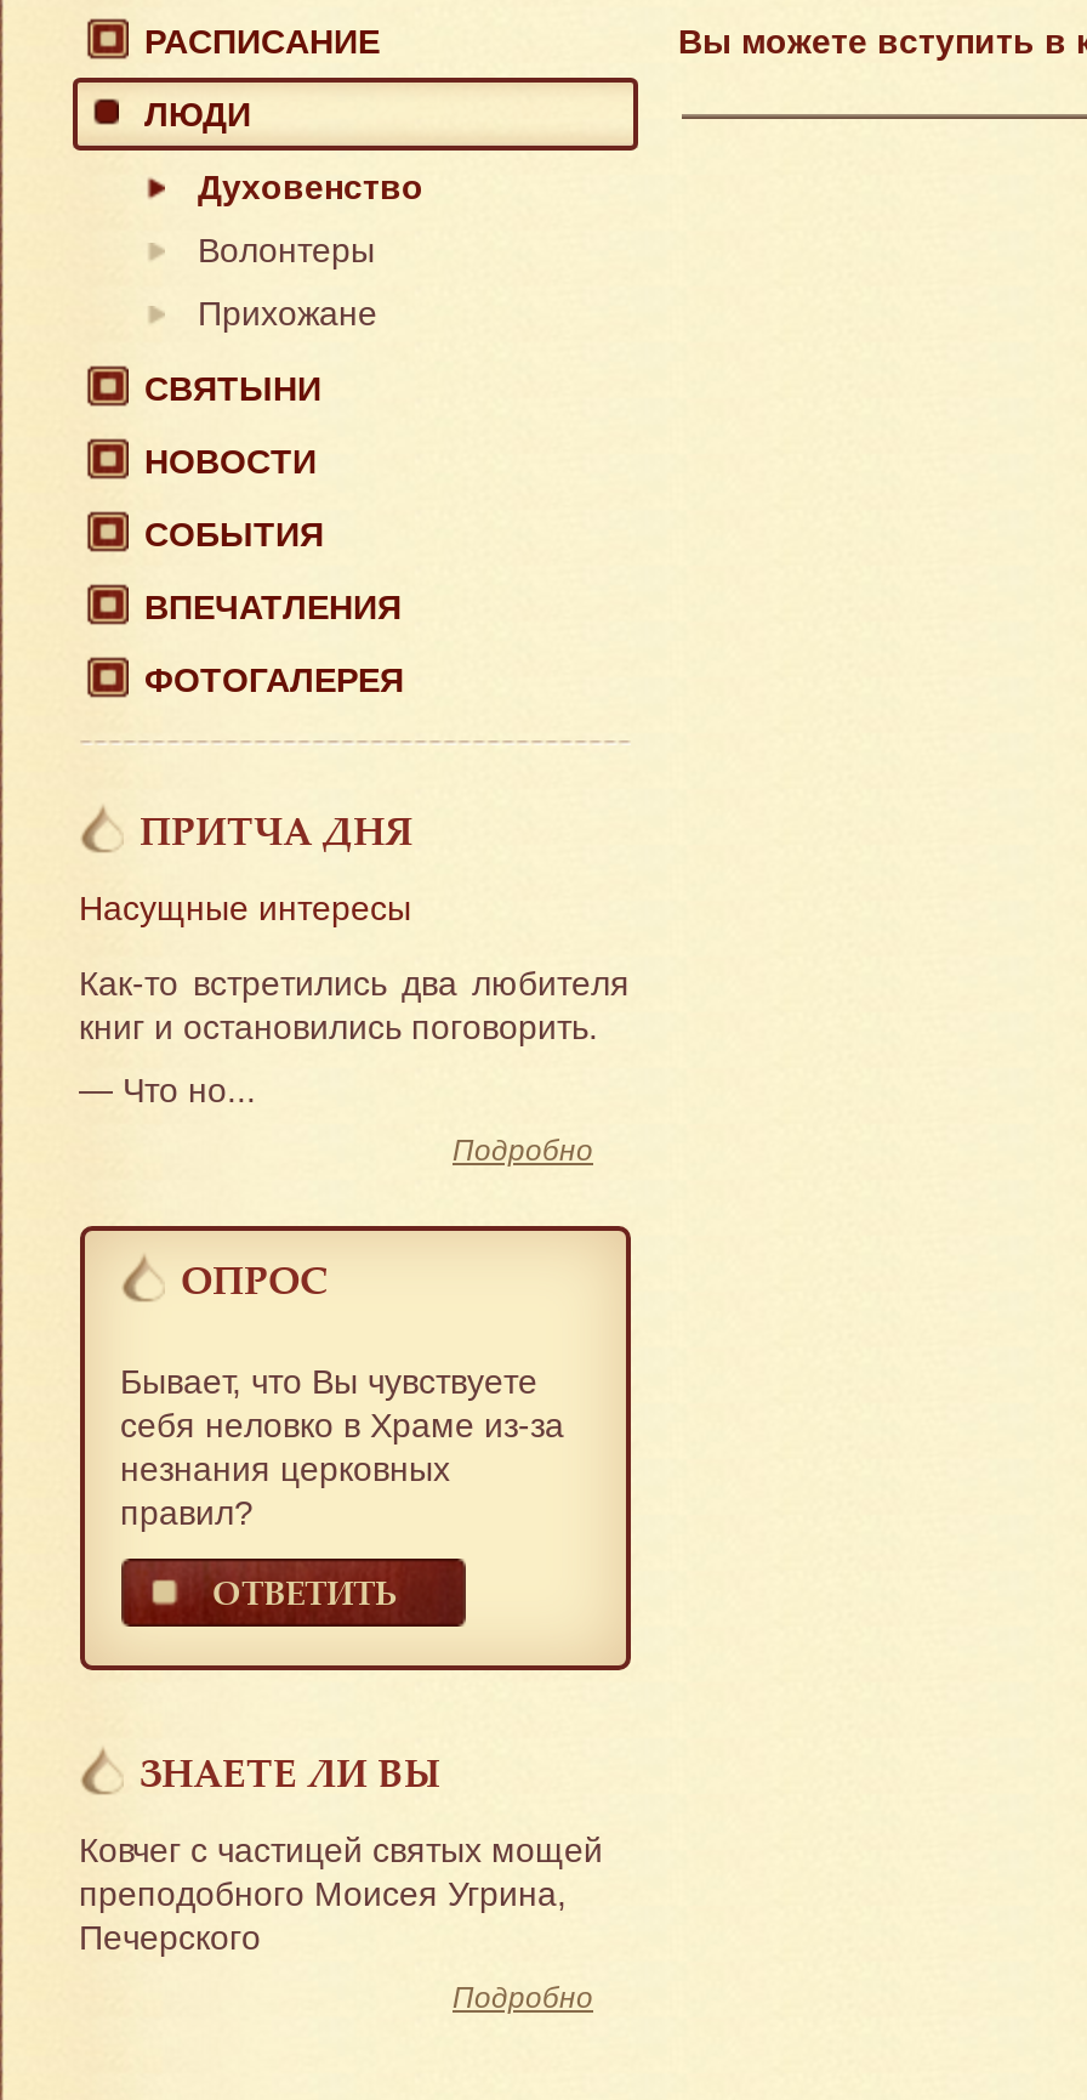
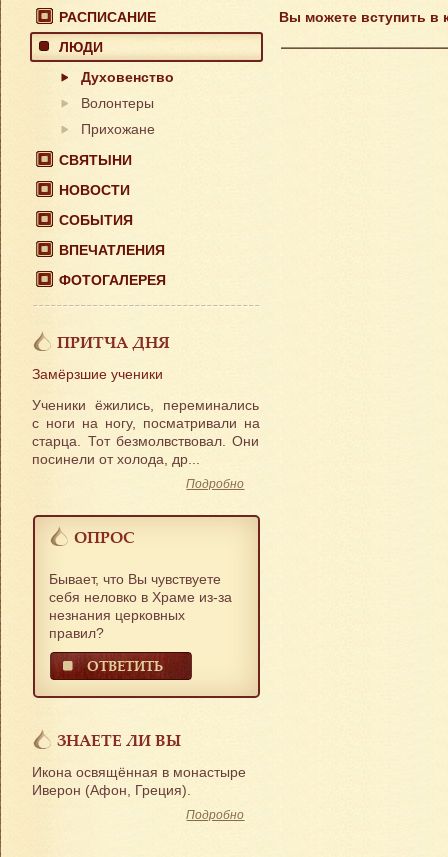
[79,889,630,1109] Насущные интересы | Как-то встретились два любителя | книг и остановились поговорить. | — Что но... -> [32,366,259,467] Замёрзшие ученики | Ученики ёжились, переминались | с ноги на ногу, посматривали на | старца. Тот безмолвствовал. Они | посинели от холода, др...
[79,1831,603,1957] Ковчег с частицей святых мощей | преподобного Моисея Угрина, | Печерского -> [32,764,246,798] Икона освящённая в монастыре | Иверон (Афон, Греция).

